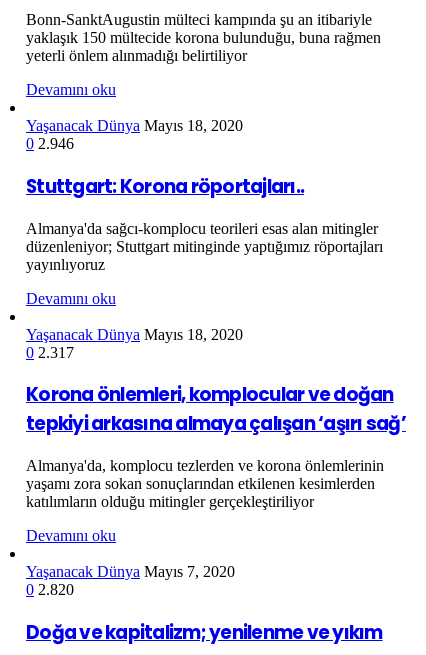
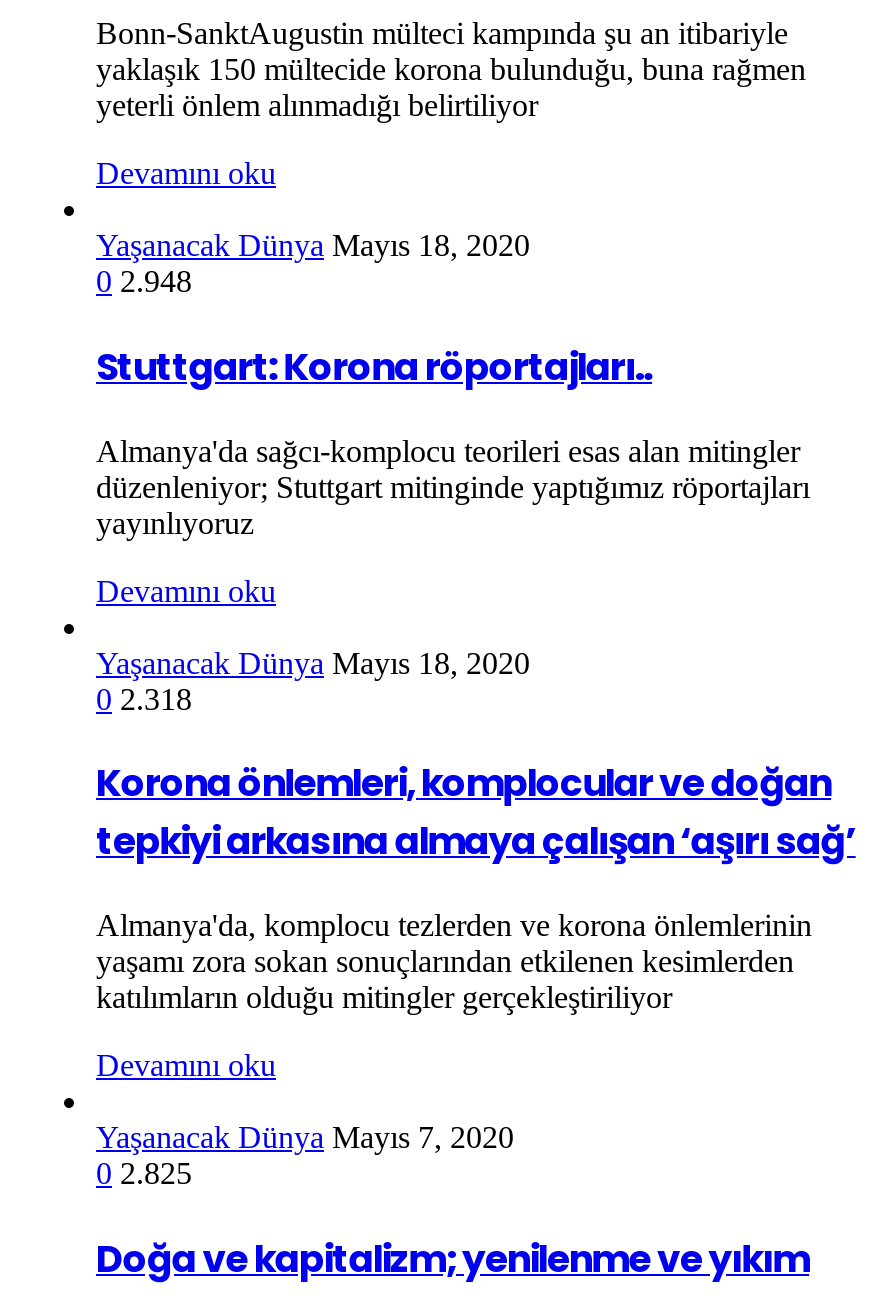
[26,135,74,152] 0 2.946 -> [96,264,192,298] 0 2.948
[26,343,74,360] 0 2.317 -> [96,681,192,715] 0 2.318
[26,581,74,598] 0 2.820 -> [96,1156,192,1190] 0 2.825

